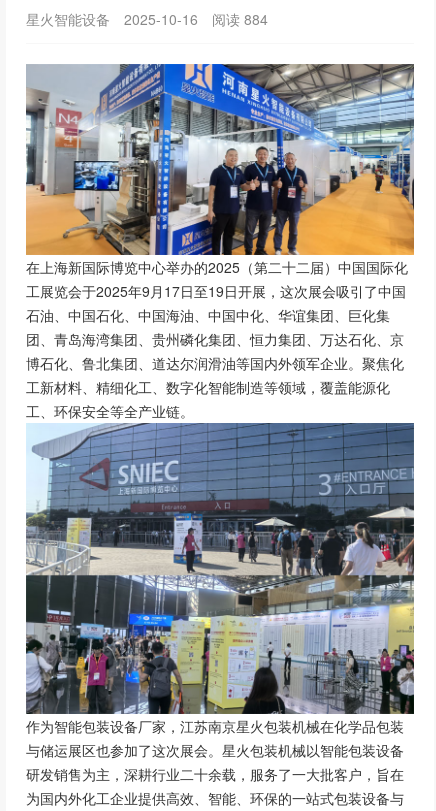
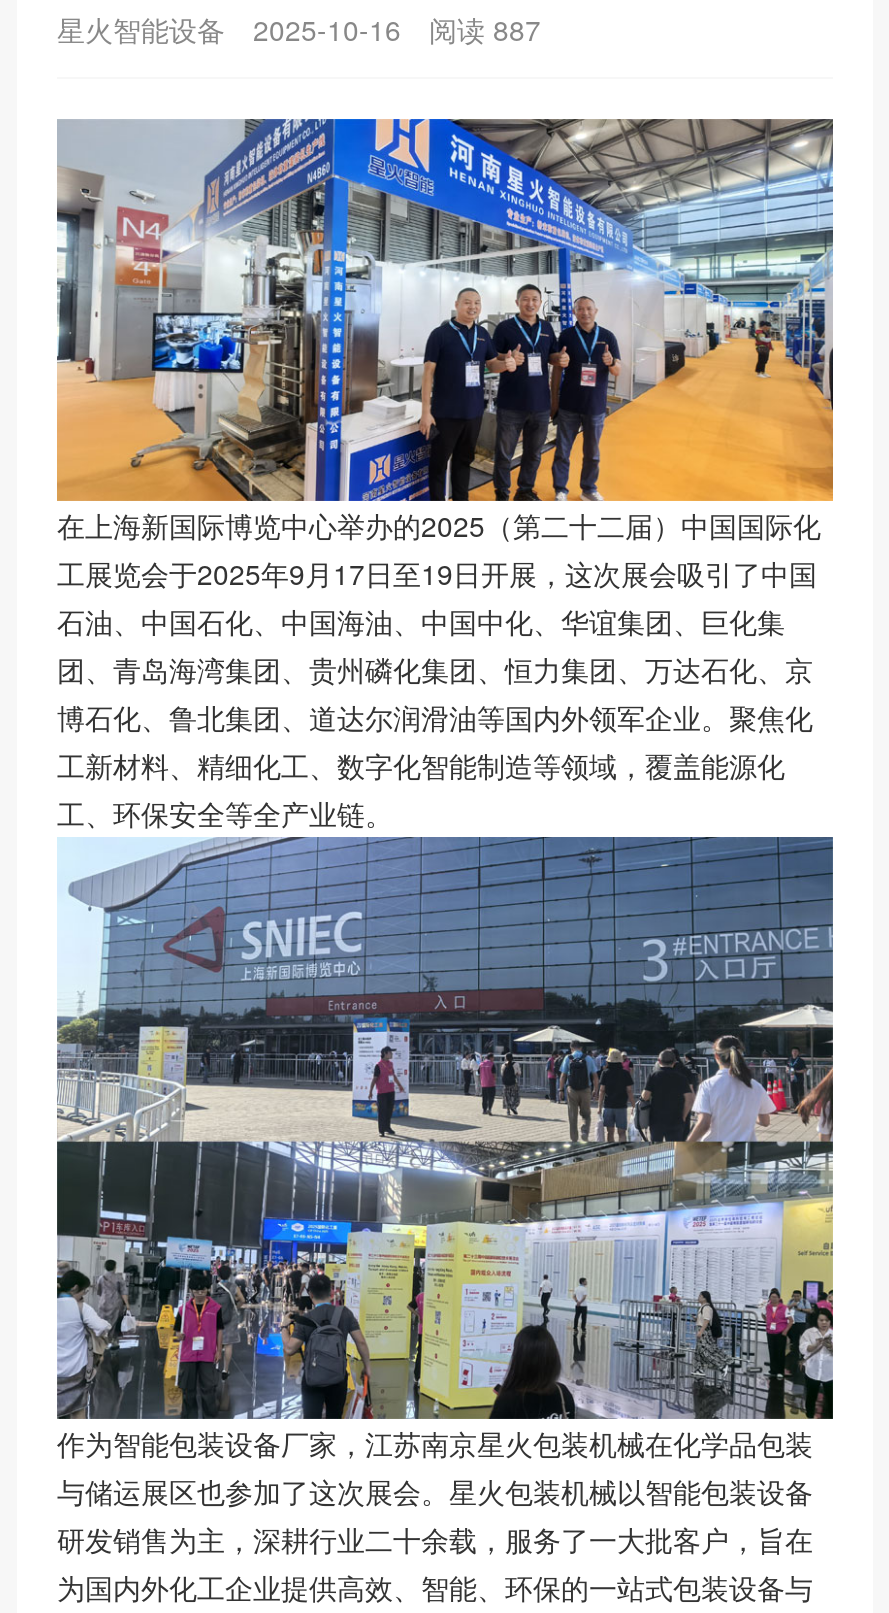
[26,9,268,29] 星火智能设备 2025-10-16 阅读884 -> [57,9,541,49] 星火智能设备 2025-10-16 阅读887

